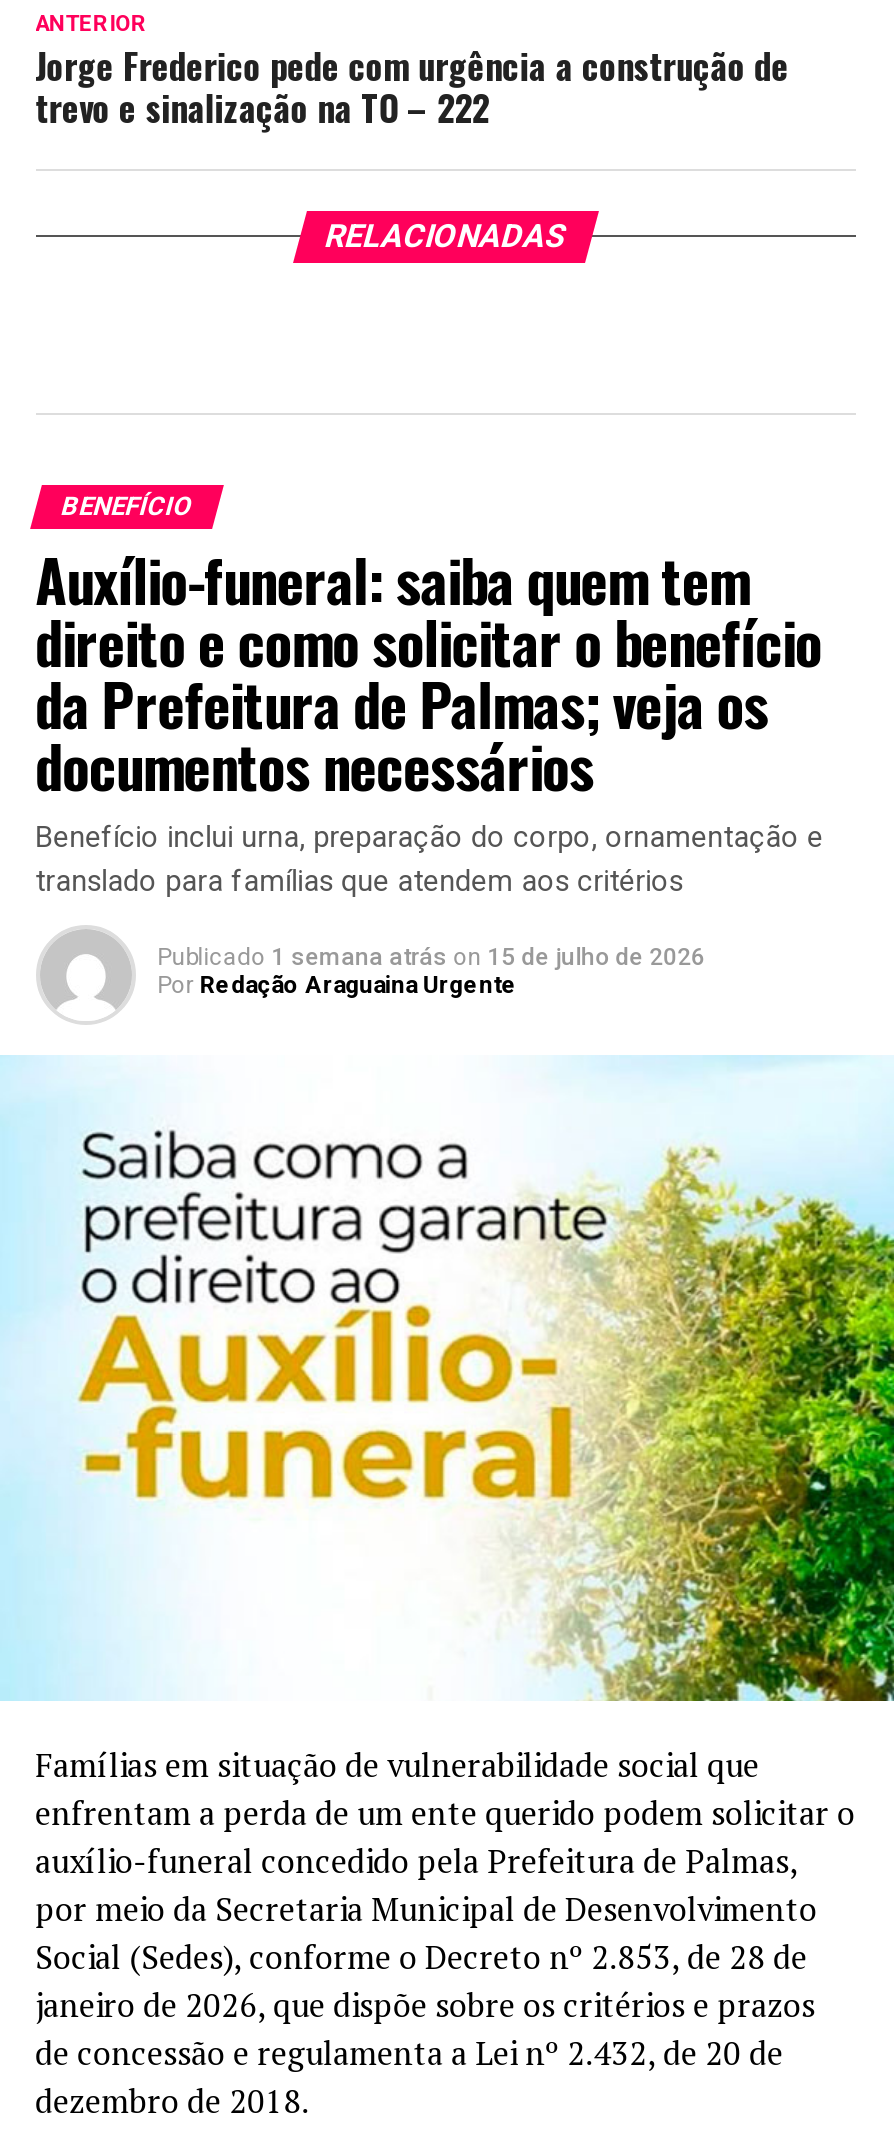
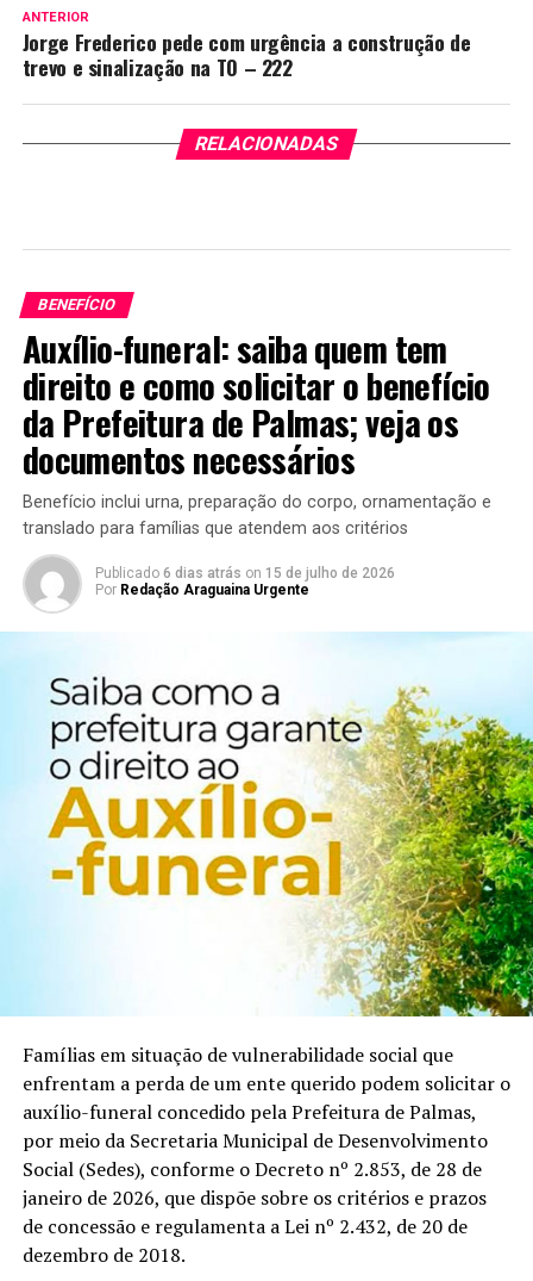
[157,943,705,971] Publicado 1 semana atrás on 15 de julho de 2026 -> [95,565,395,582] Publicado 6 dias atrás on 15 de julho de 2026

